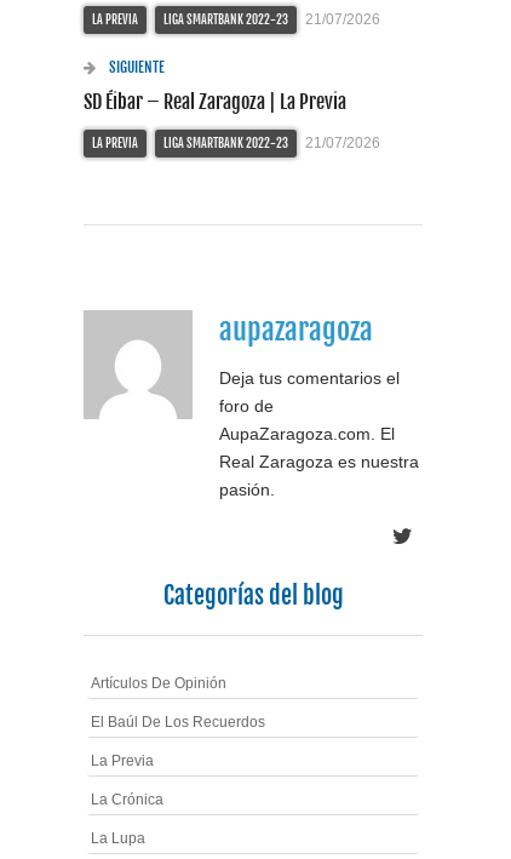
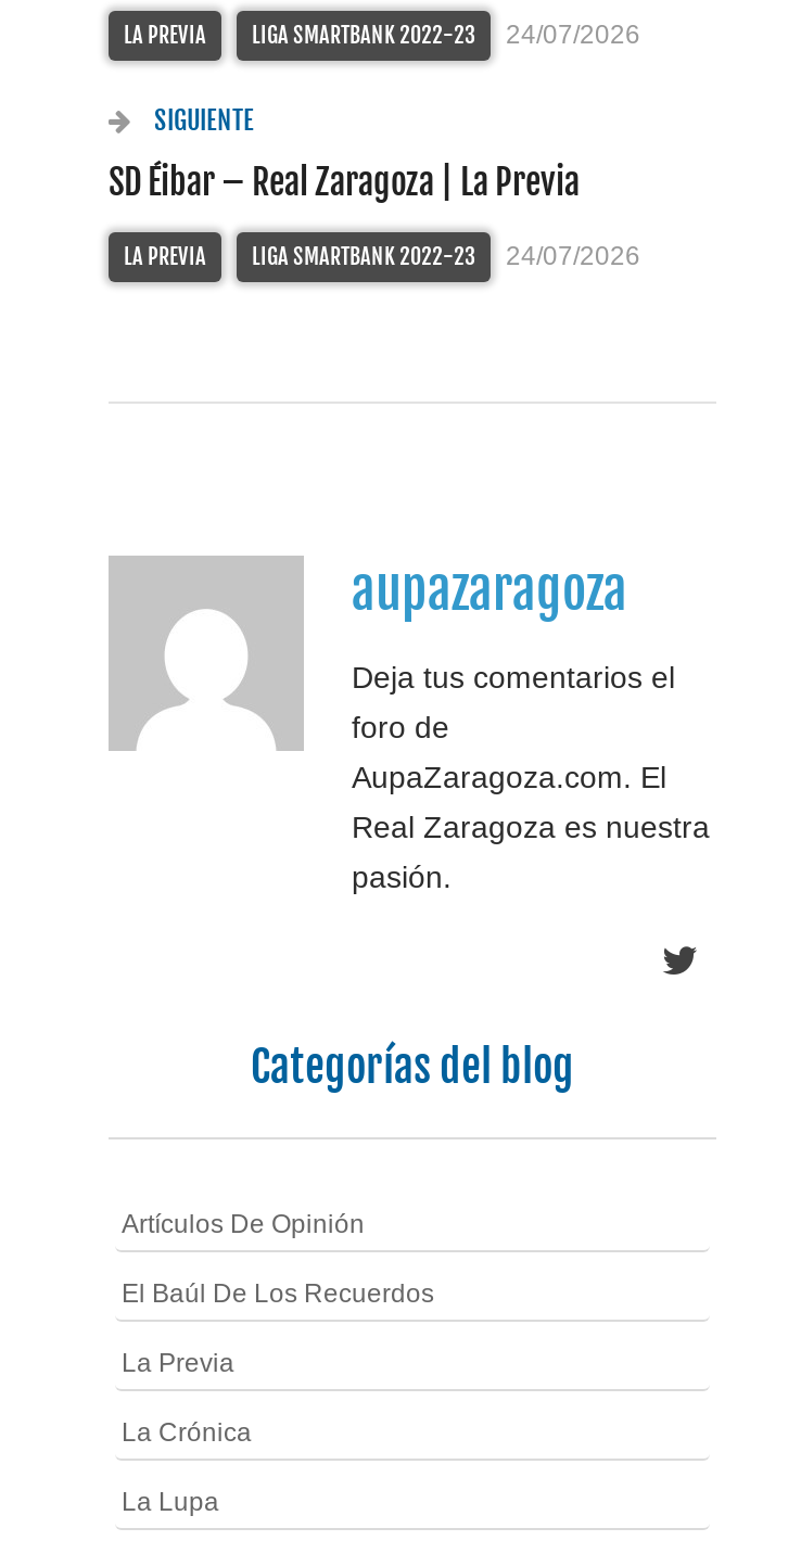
[92,11,380,28] LA PREVIA LIGA SMARTBANK 2022-23 21/07/2026 -> [124,19,640,50] LA PREVIA LIGA SMARTBANK 2022-23 24/07/2026
[92,134,380,151] LA PREVIA LIGA SMARTBANK 2022-23 21/07/2026 -> [124,241,640,271] LA PREVIA LIGA SMARTBANK 2022-23 24/07/2026

